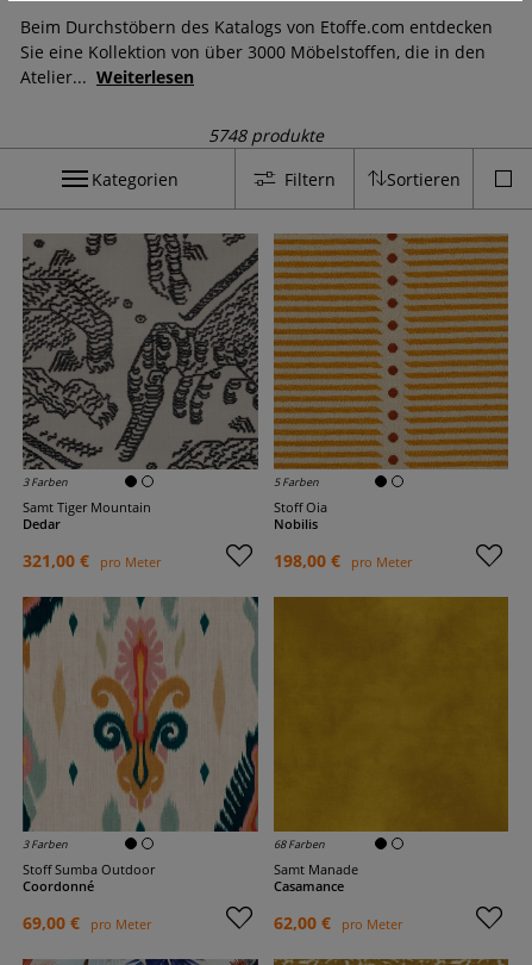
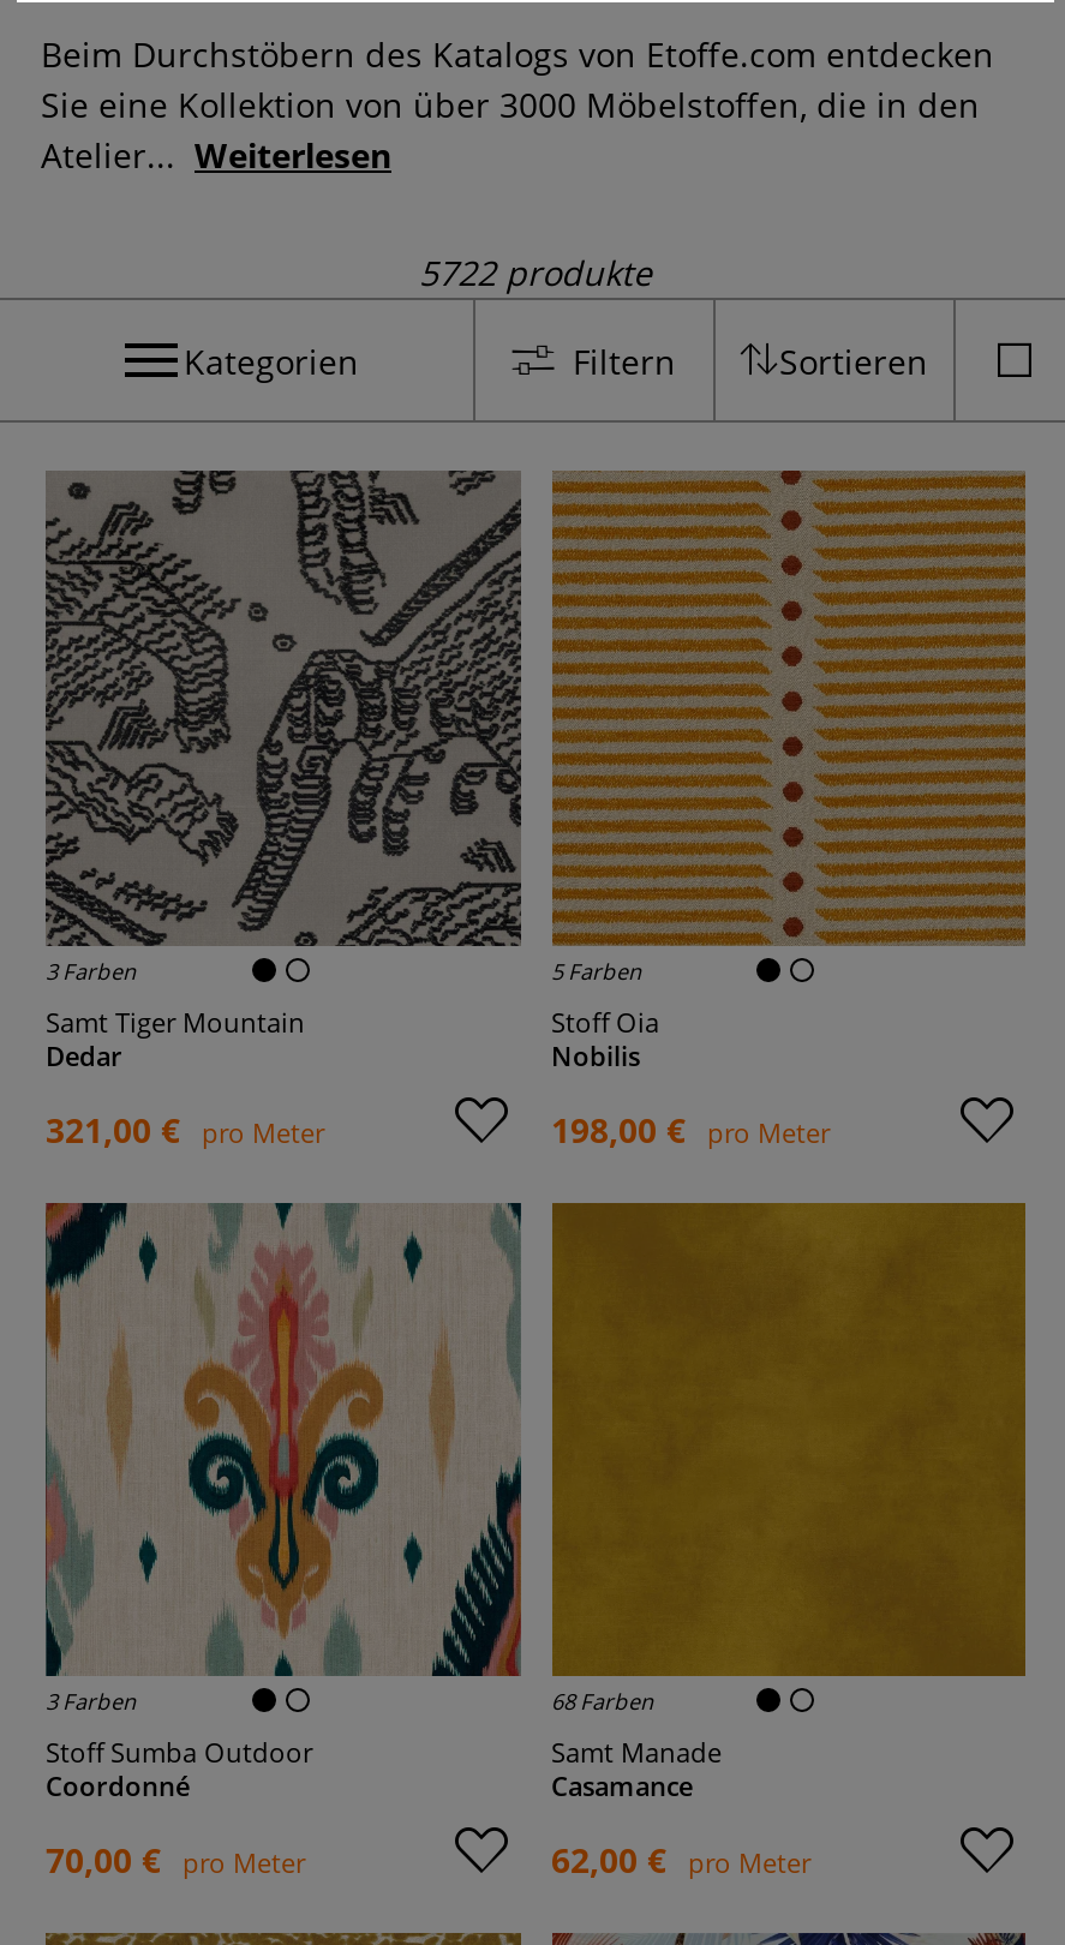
[208,124,323,147] 5748 produkte -> [419,250,652,295] 5722 produkte
[23,911,151,934] 69,00 € pro Meter -> [46,1837,305,1883] 70,00 € pro Meter

